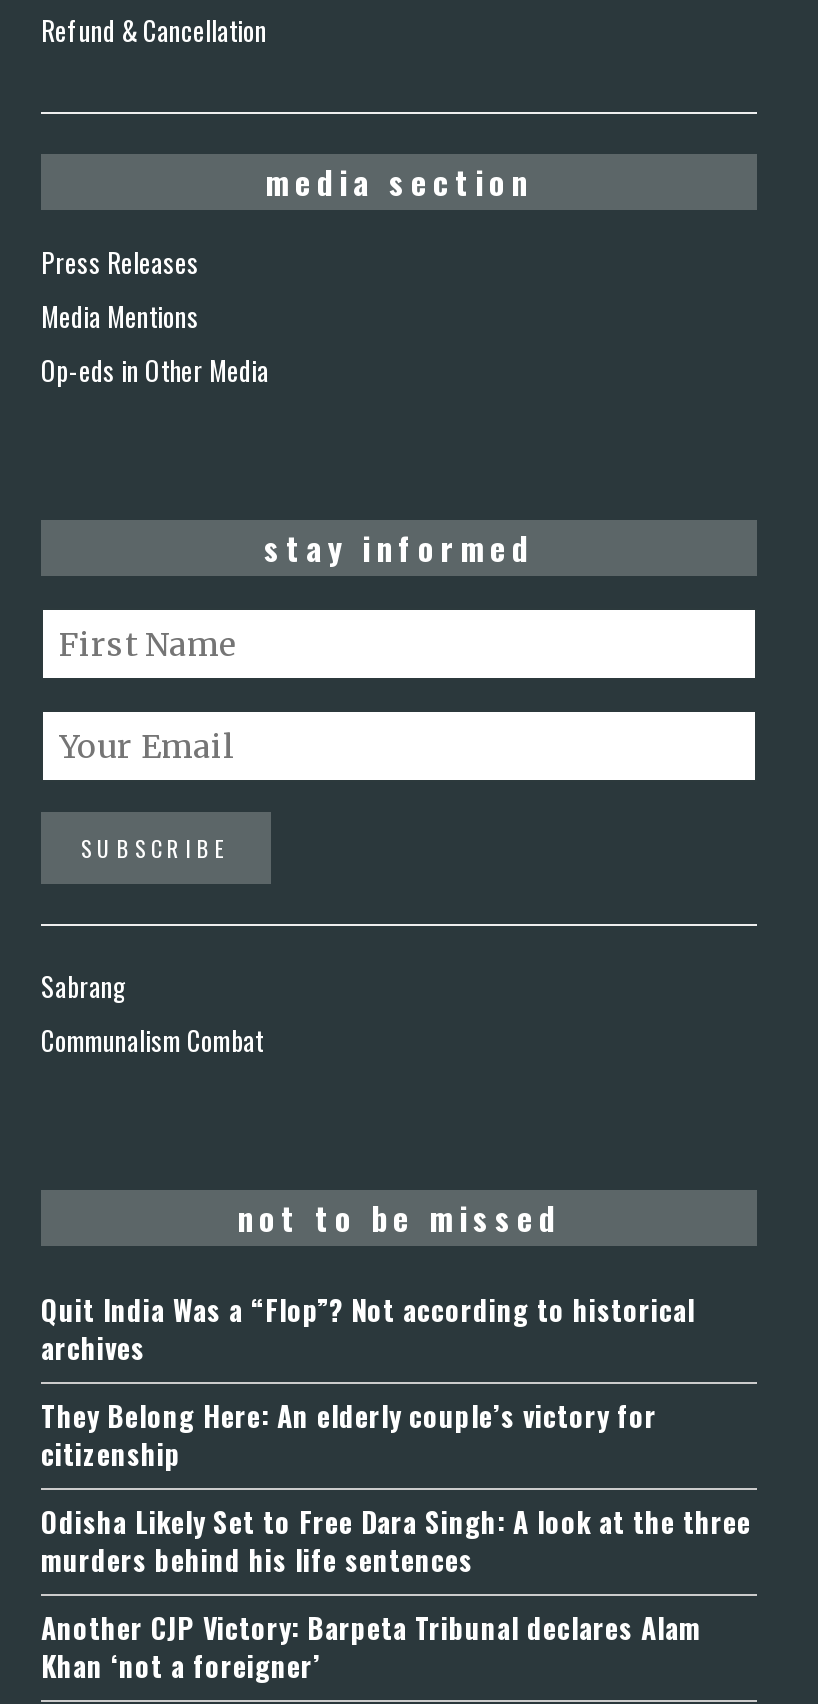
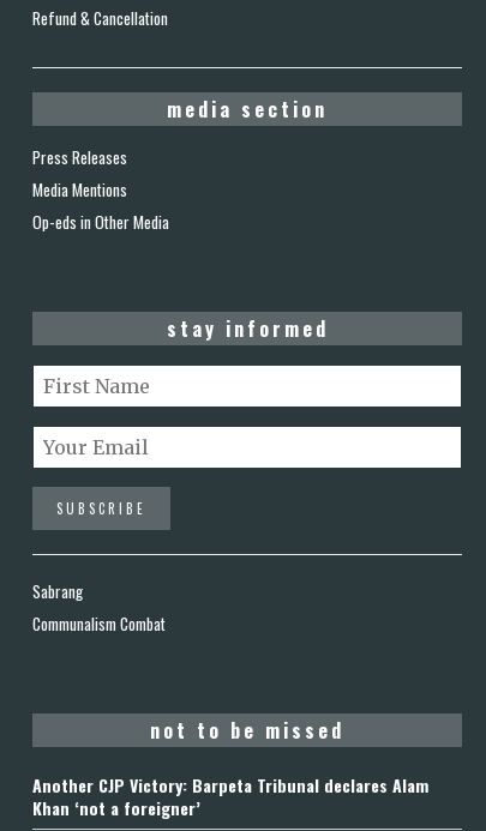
[41,1288,751,1580] Quit India Was a “Flop”? Not according to historical | archives | They Belong Here: An elderly couple’s victory for | citizenship | Odisha Likely Set to Free Dara Singh: A look at the three | murders behind his life sentences -> none

